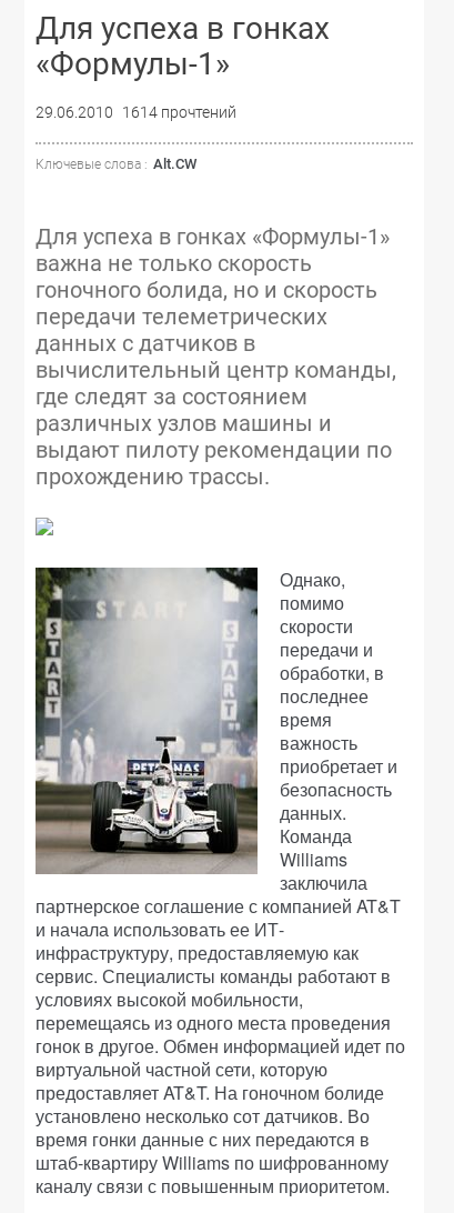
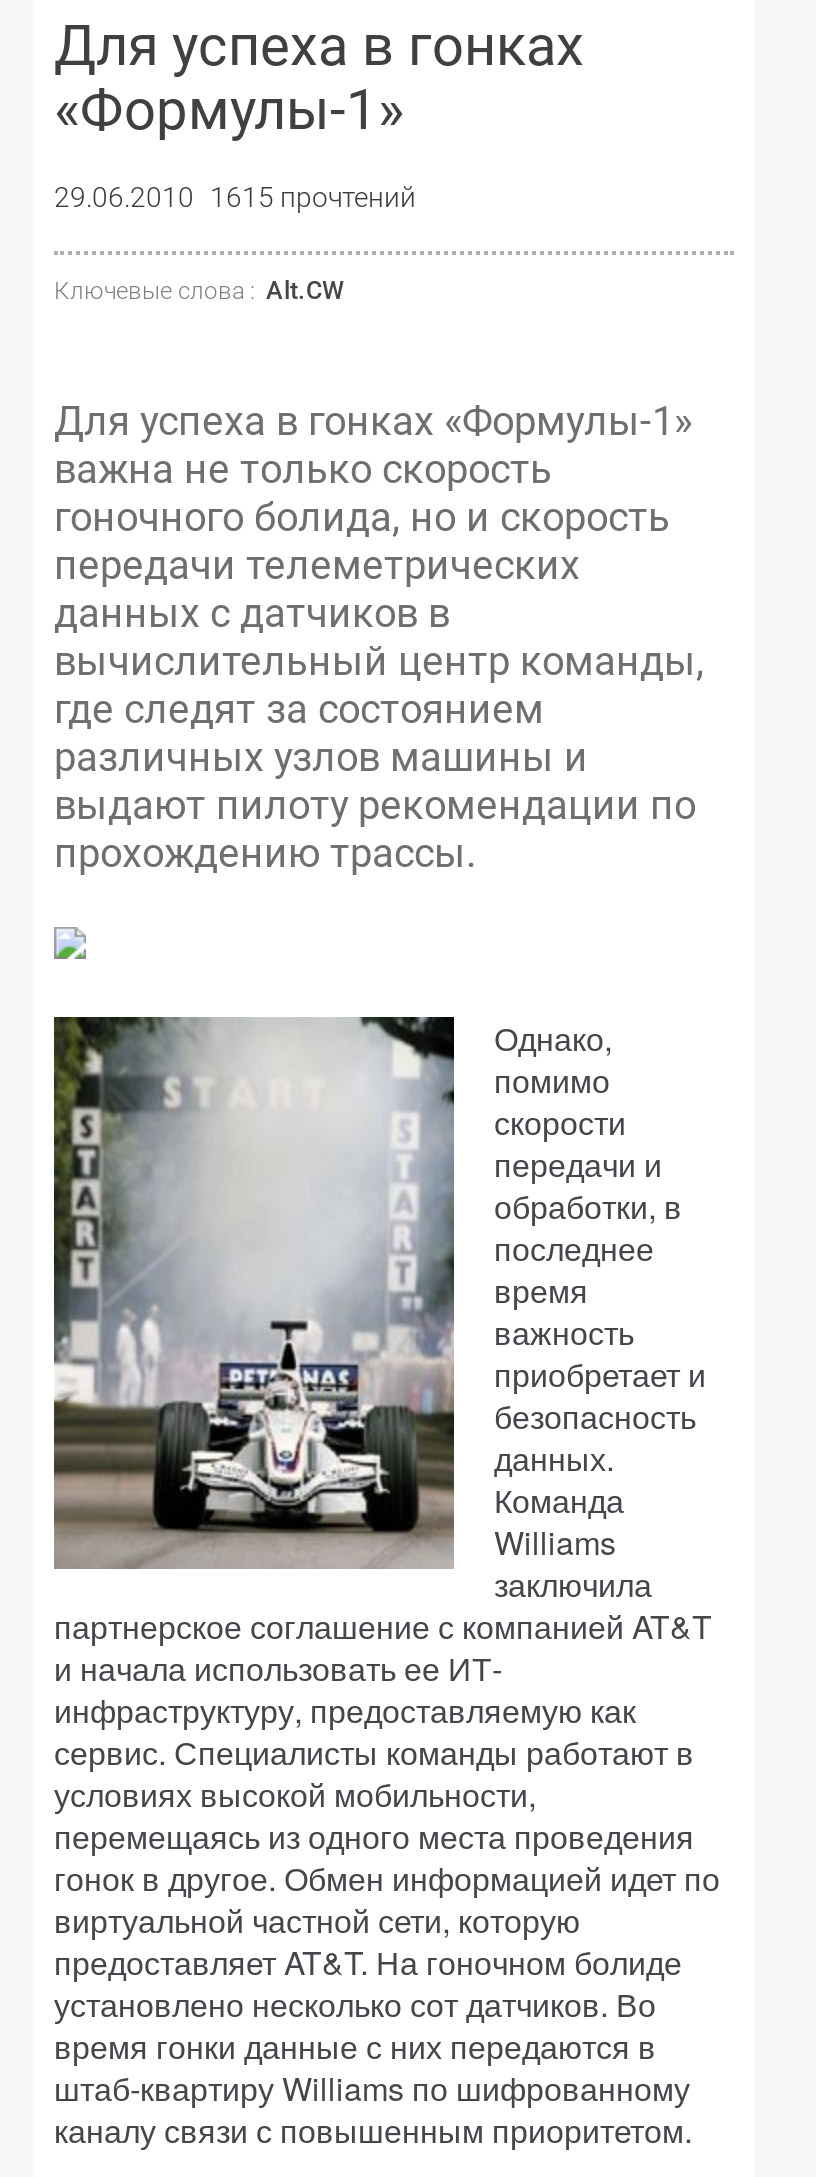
[36,103,236,121] 29.06.2010 1614 прочтений -> [54,181,416,213] 29.06.2010 1615 прочтений

